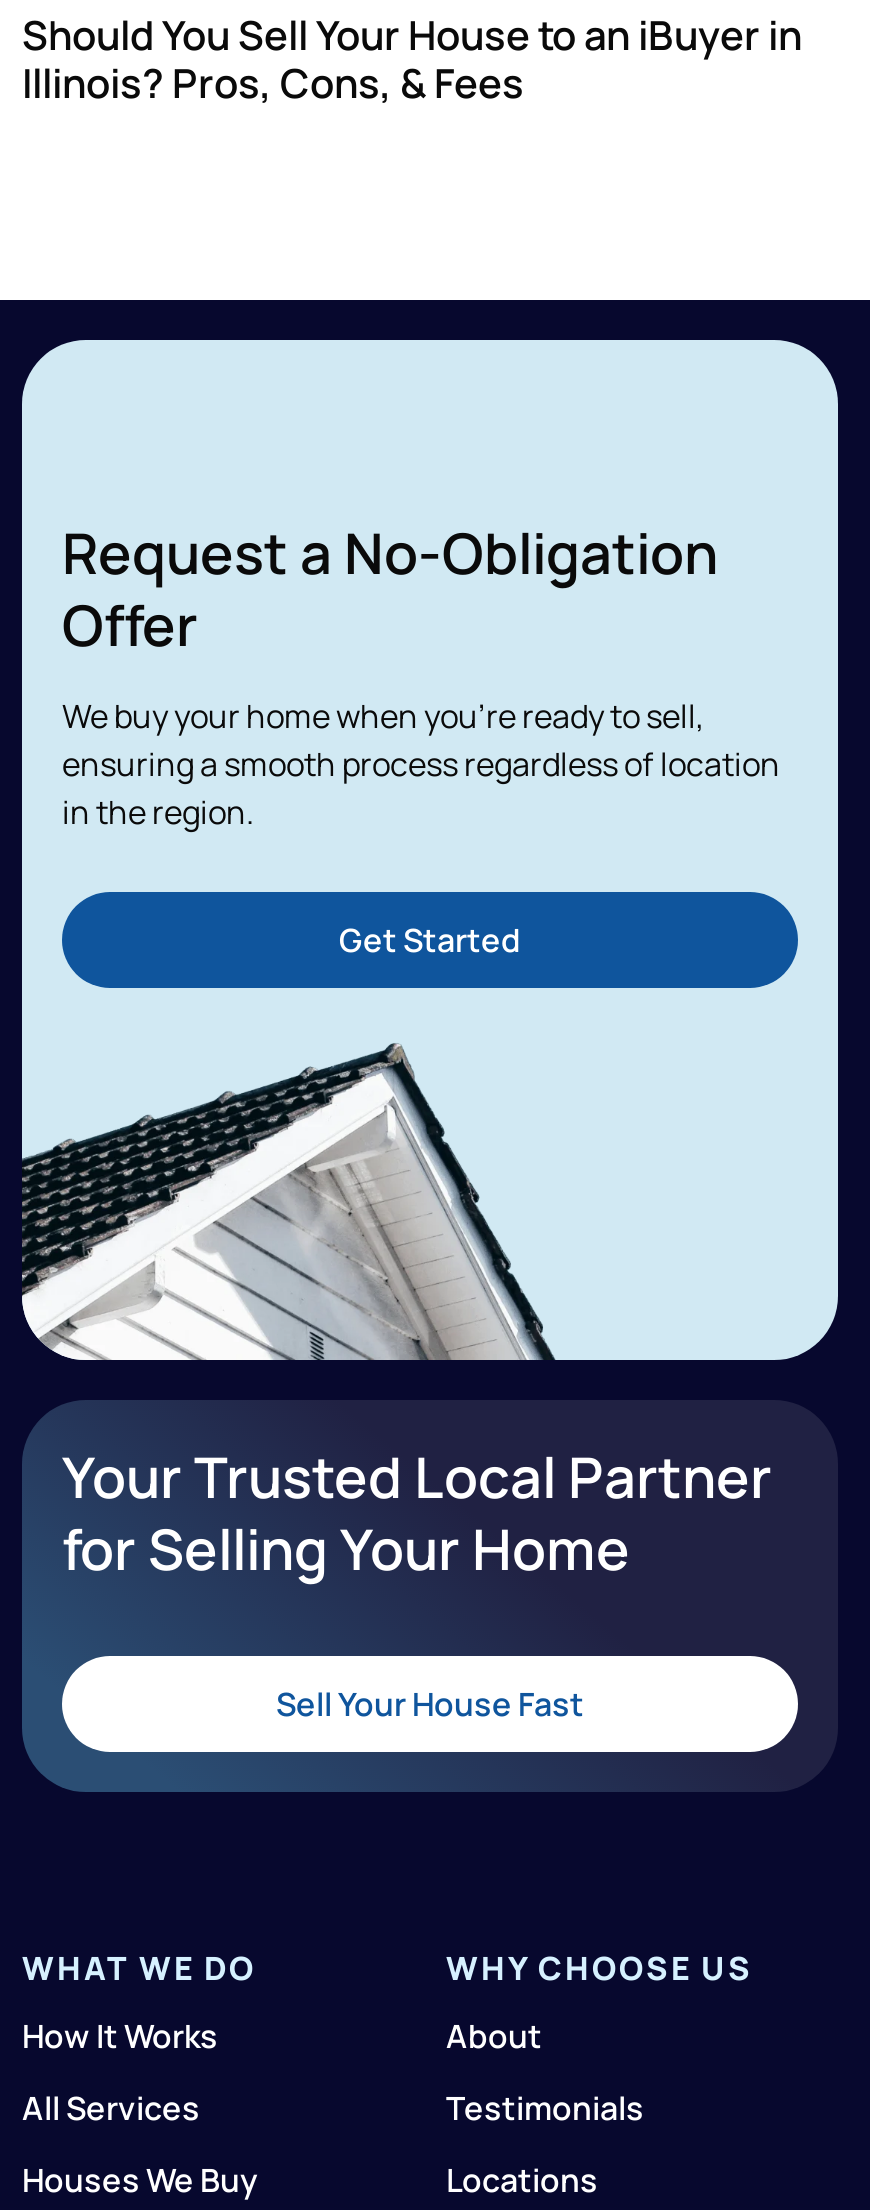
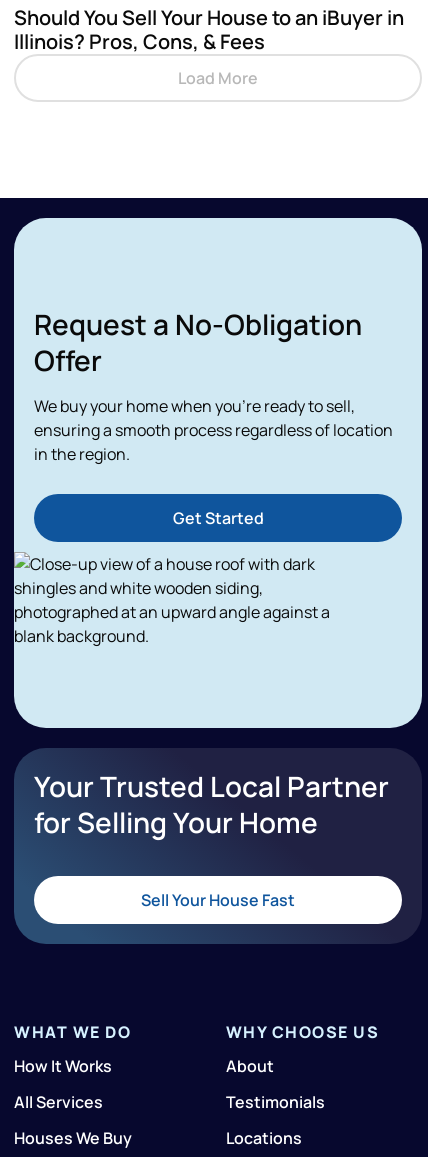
none -> [178,67,258,89] Load More
[22,1010,652,1360] [image] -> [13,552,330,729] [image]

